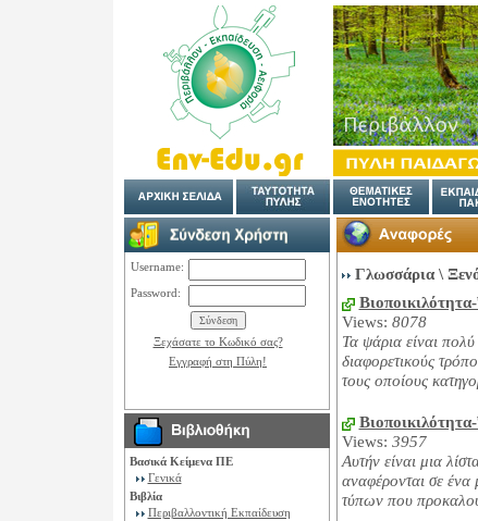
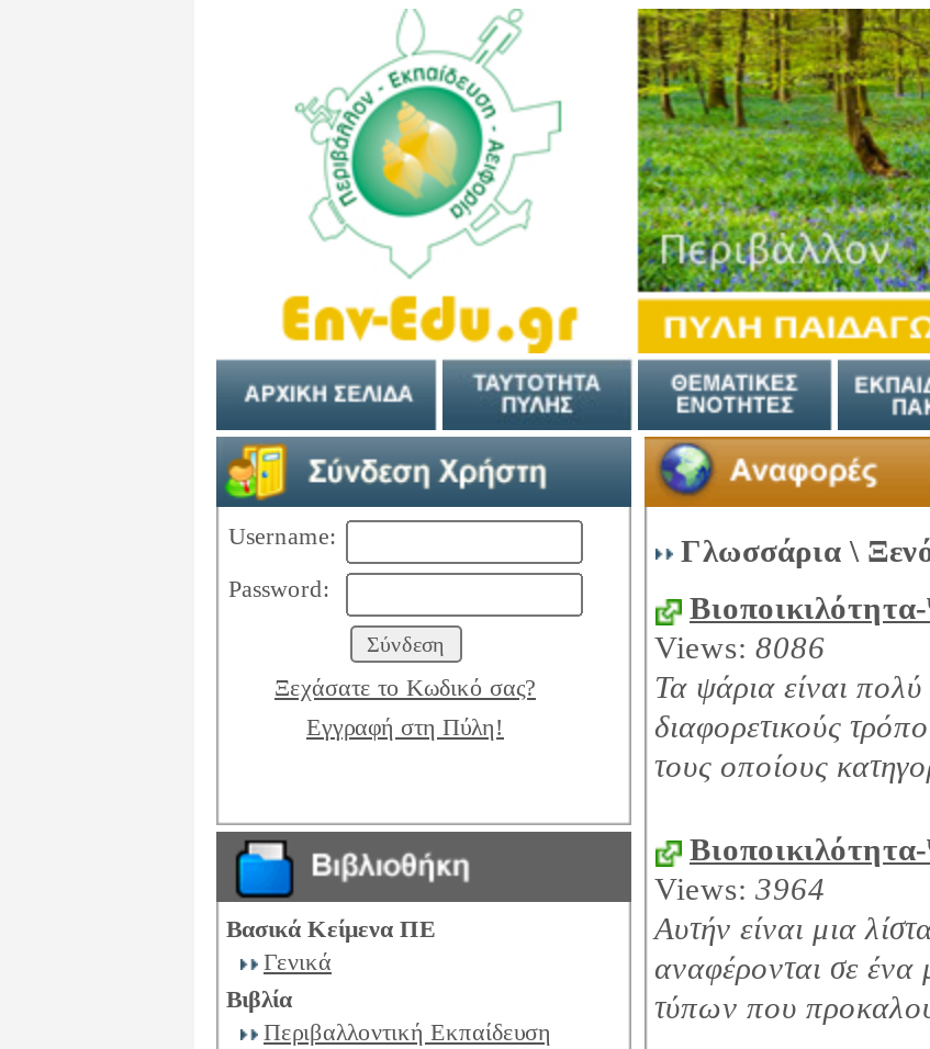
[341,313,426,331] Views: 8078 -> [654,630,826,665] Views: 8086
[341,433,426,450] Views: 3957 -> [654,871,826,906] Views: 3964

